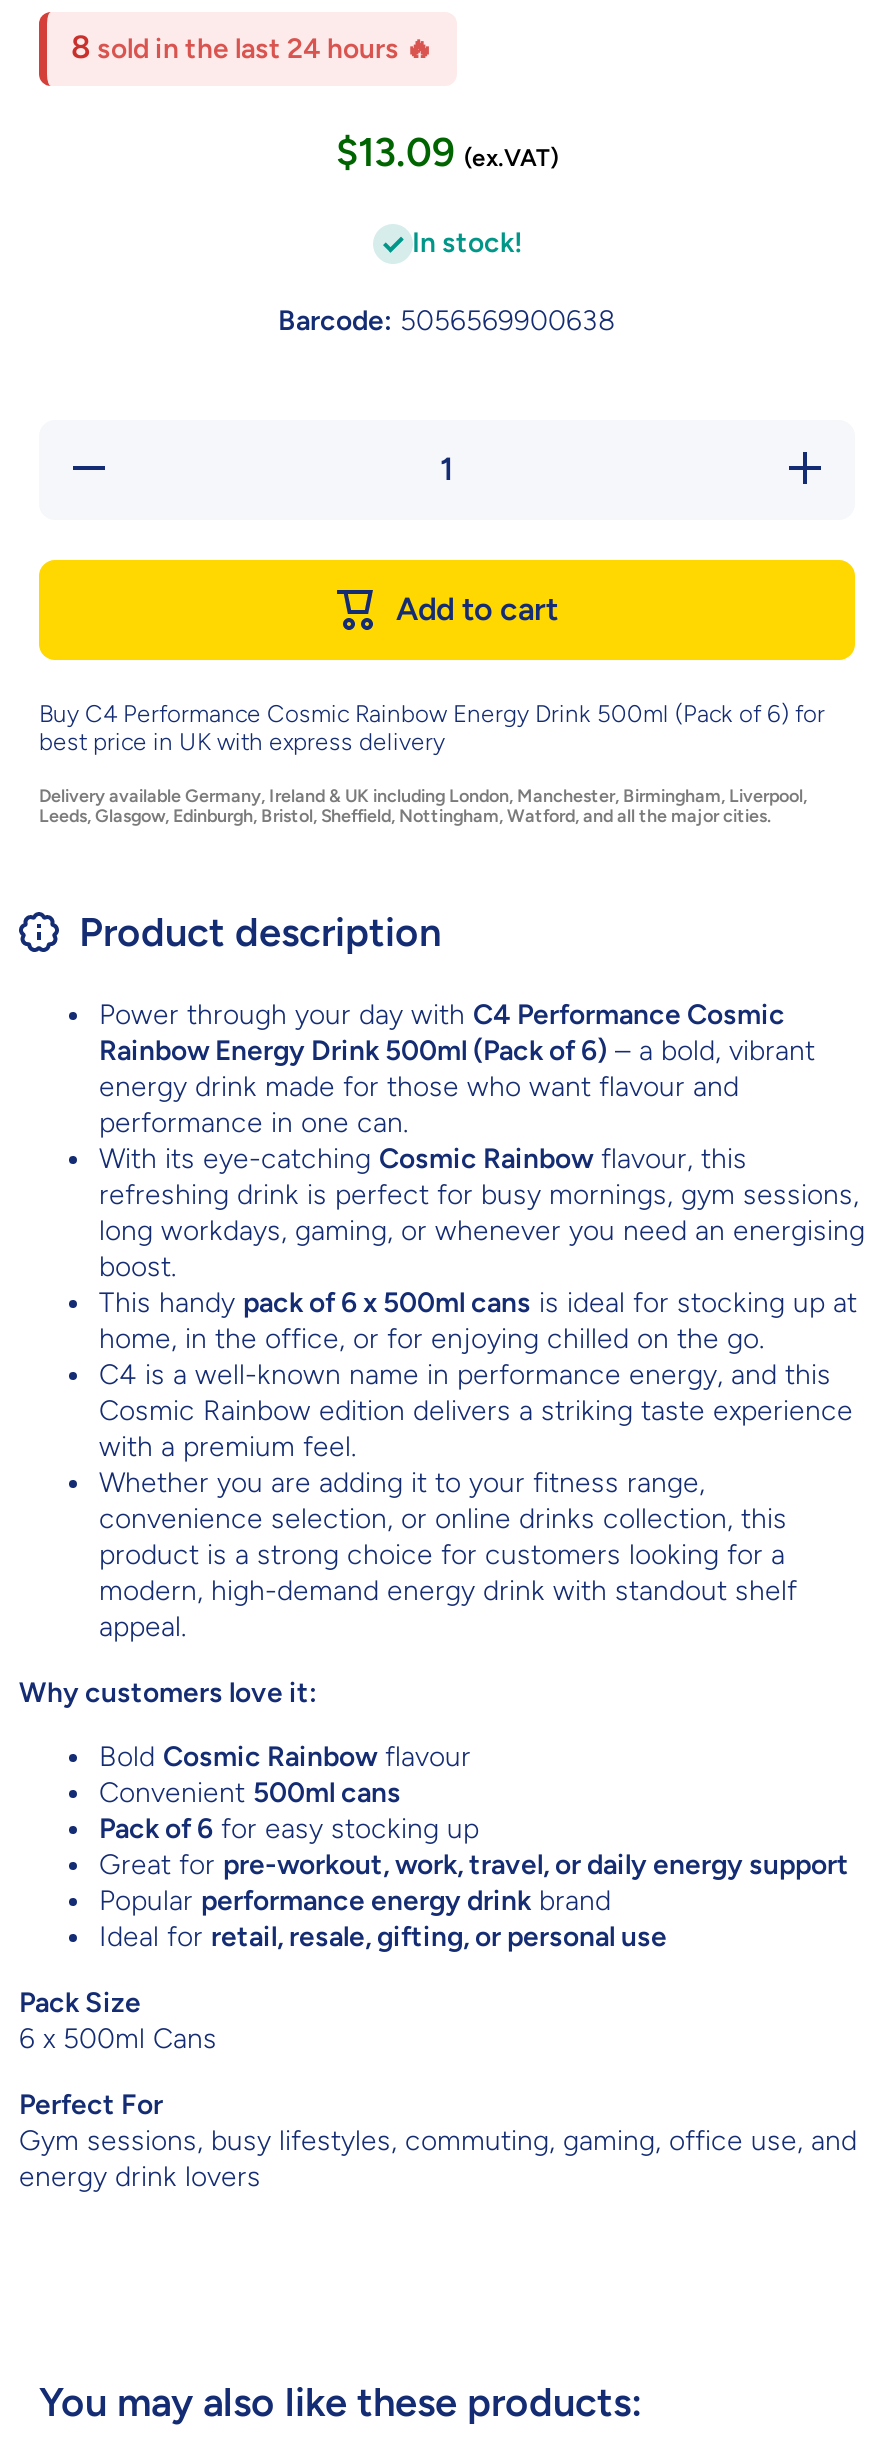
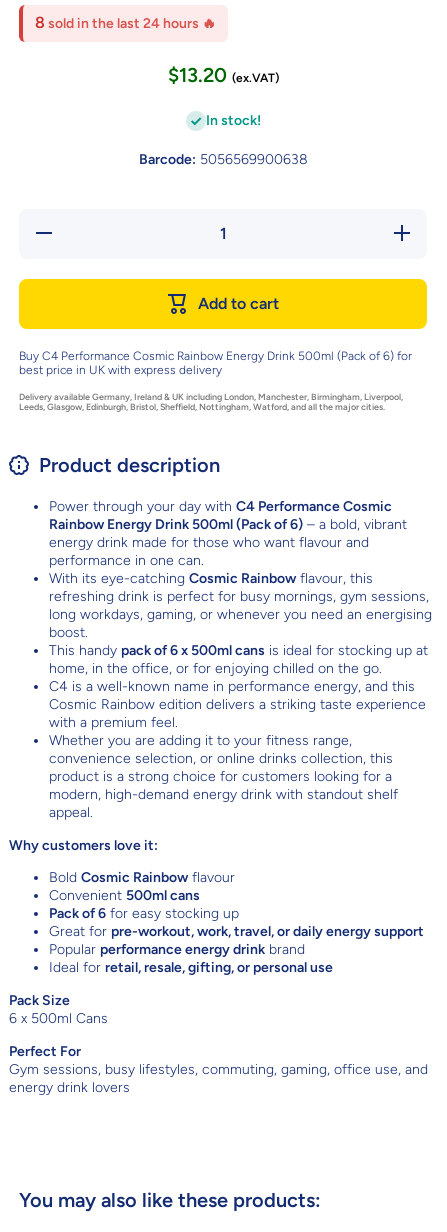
[336,128,558,176] $13.09 (ex.VAT) -> [167,63,278,87] $13.20 (ex.VAT)

